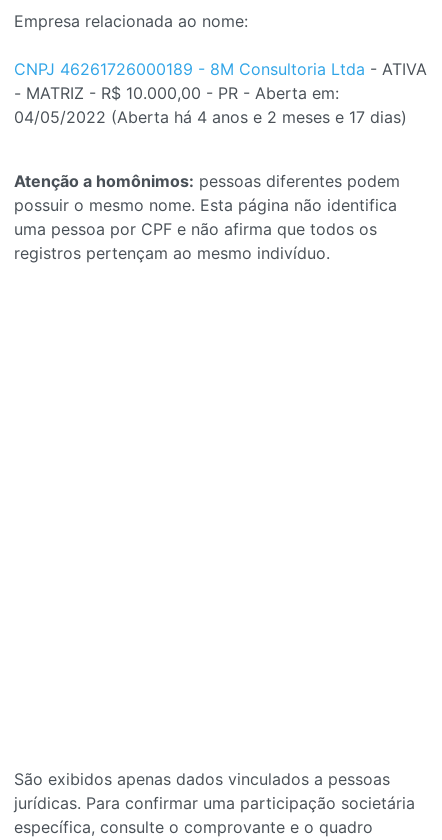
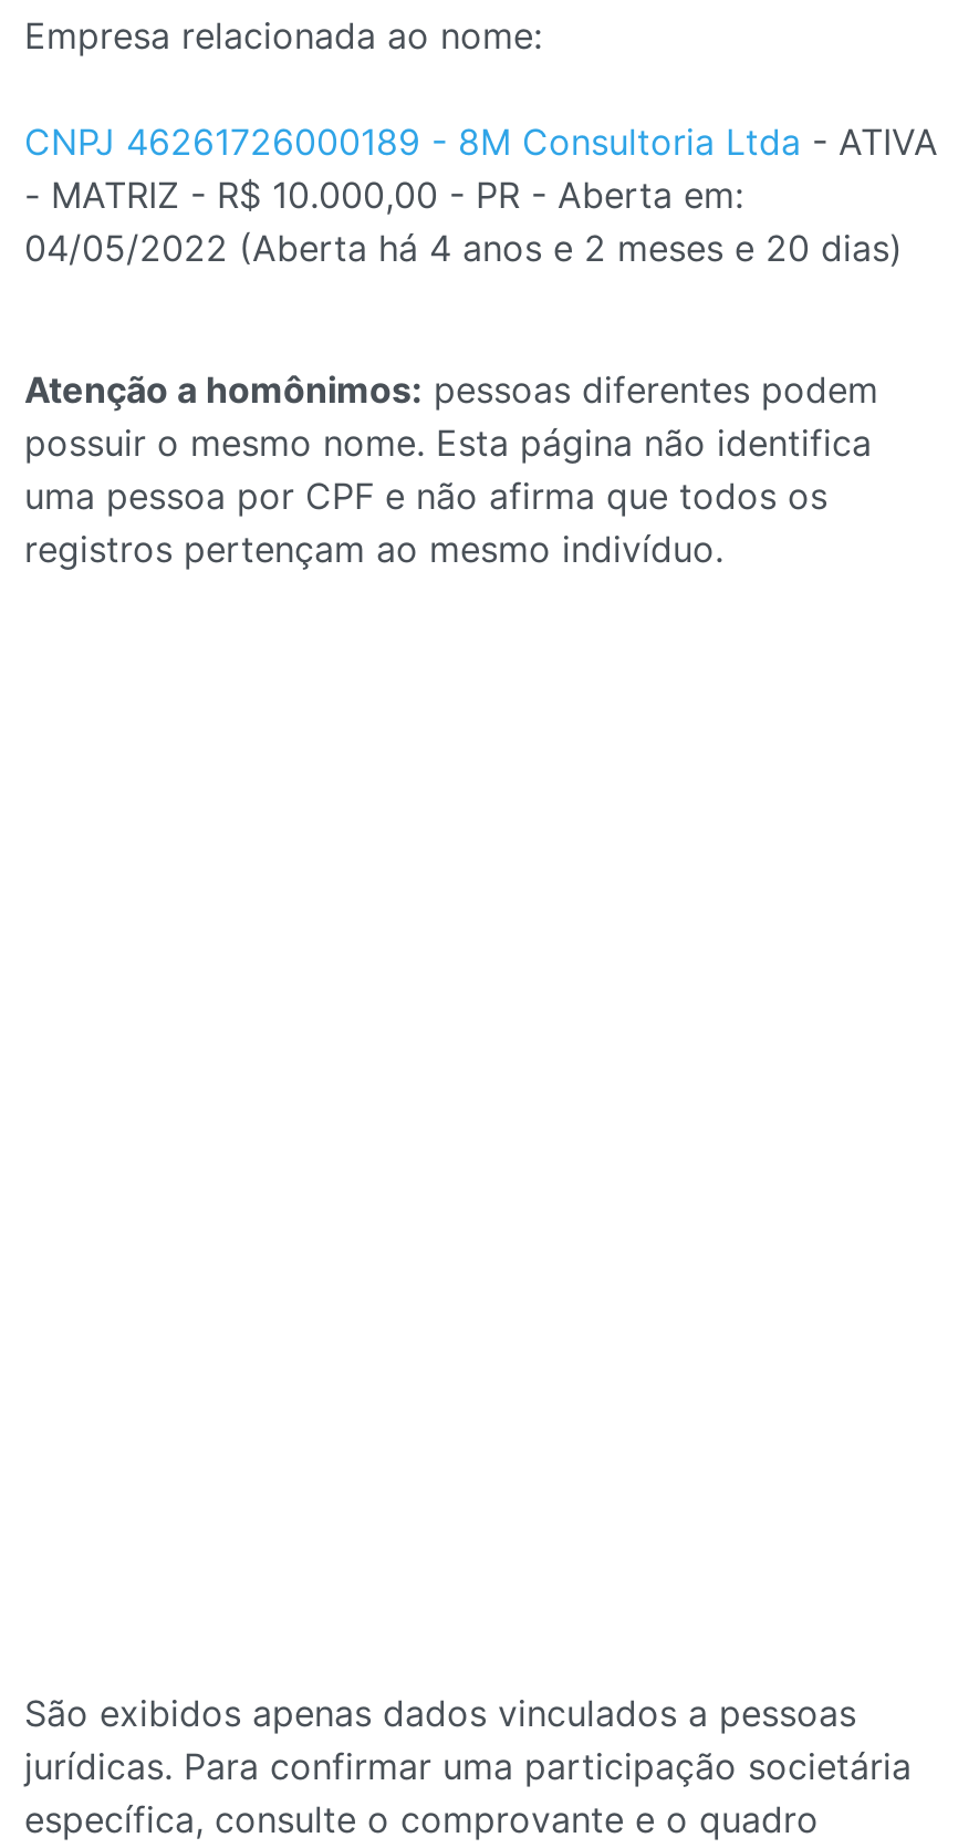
[14,107,407,127] 04/05/2022 (Aberta há 4 anos e 2 meses e 17 dias) -> [24,226,903,270] 04/05/2022 (Aberta há 4 anos e 2 meses e 20 dias)

